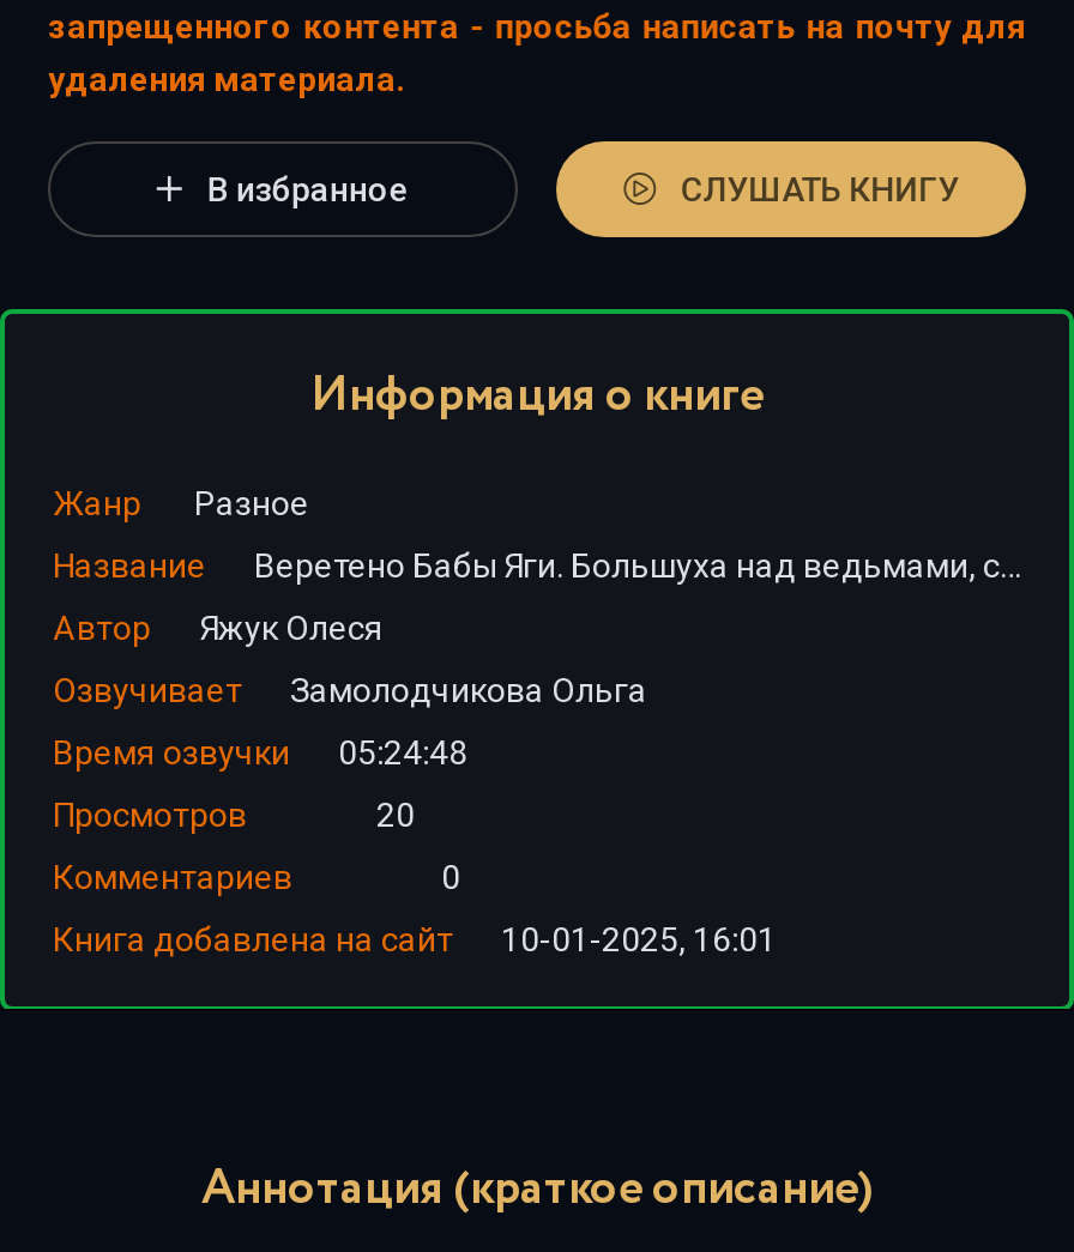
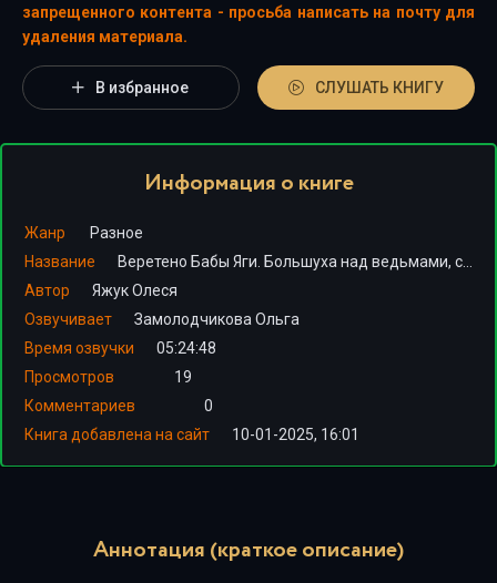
[376,796,415,834] 20 -> [174,368,192,386] 19

